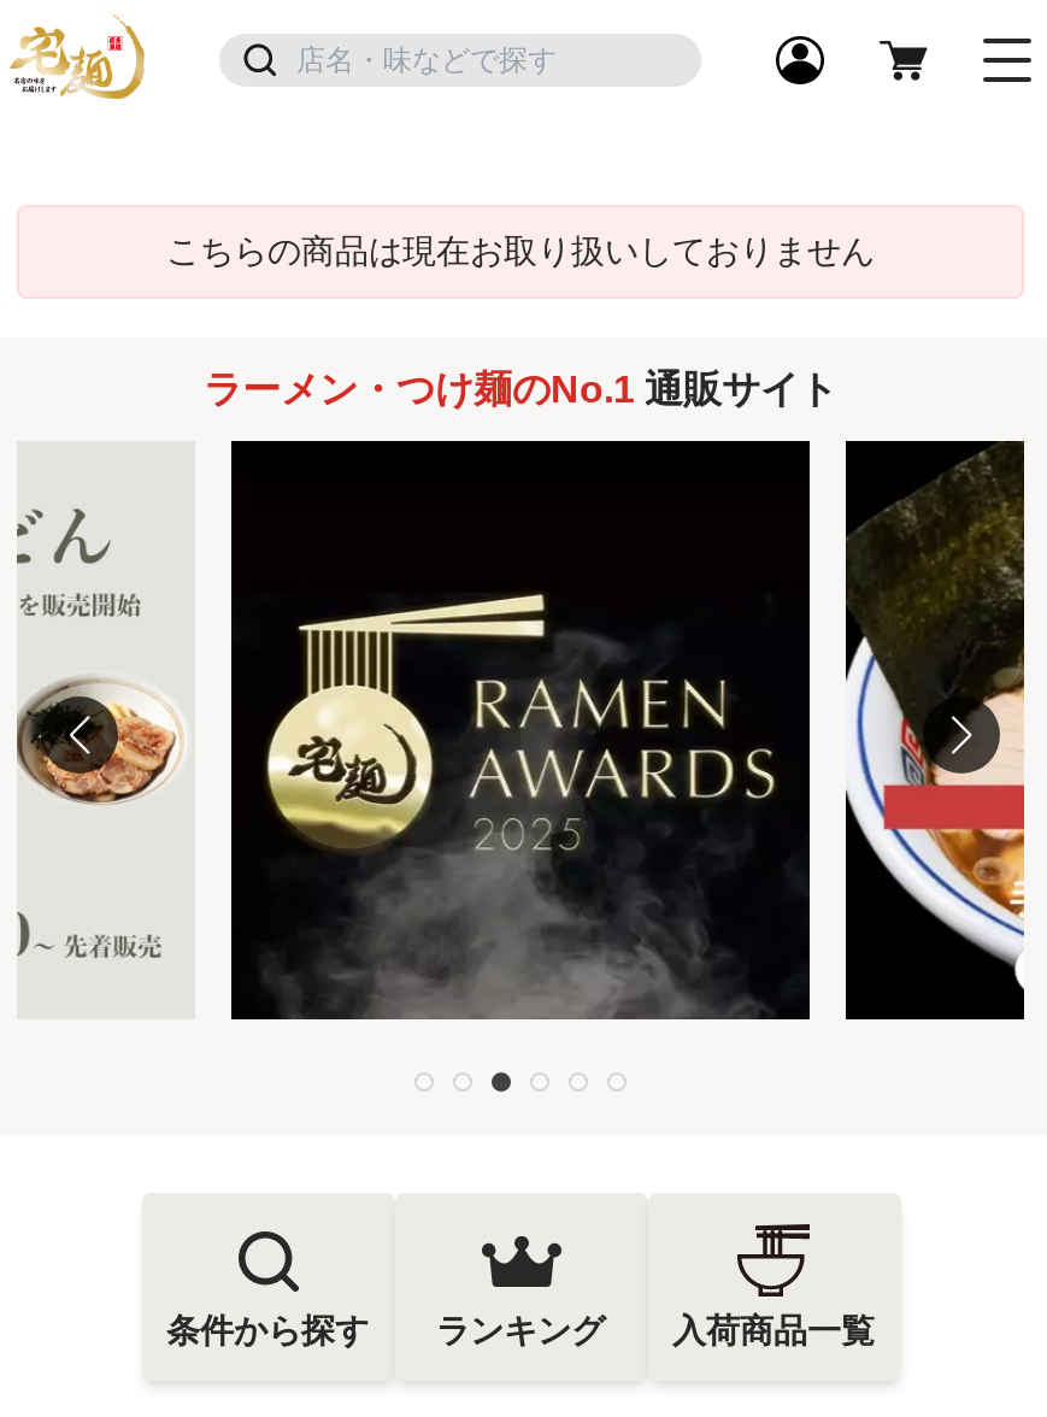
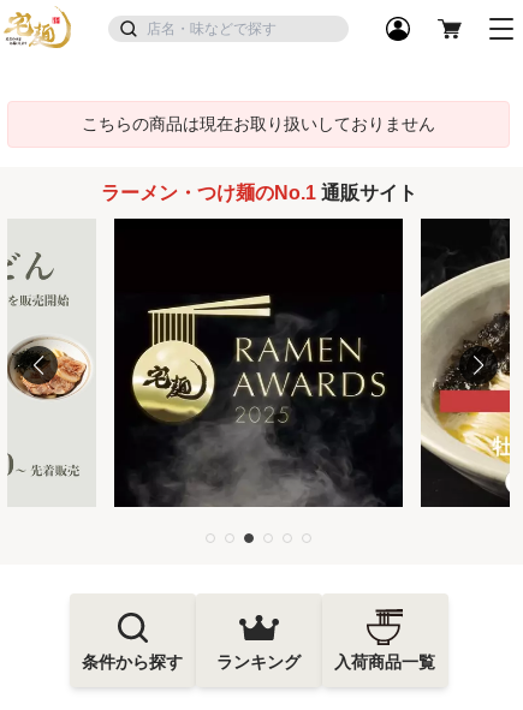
[843,453,1027,995] [image] -> [420,226,511,496] [image]

